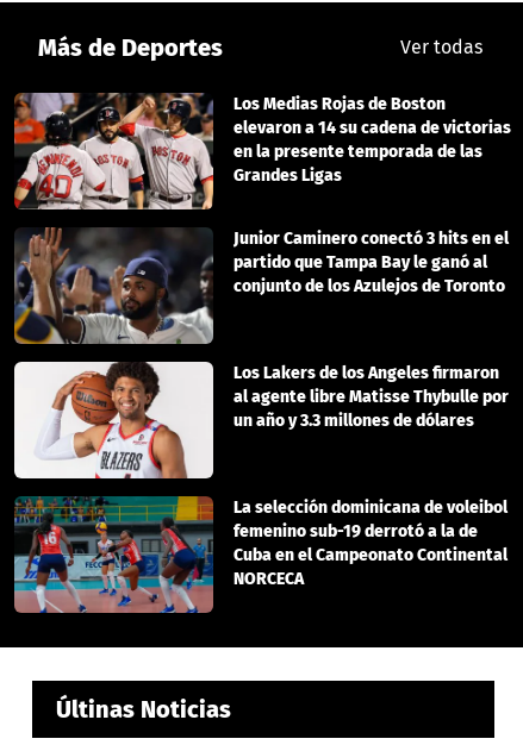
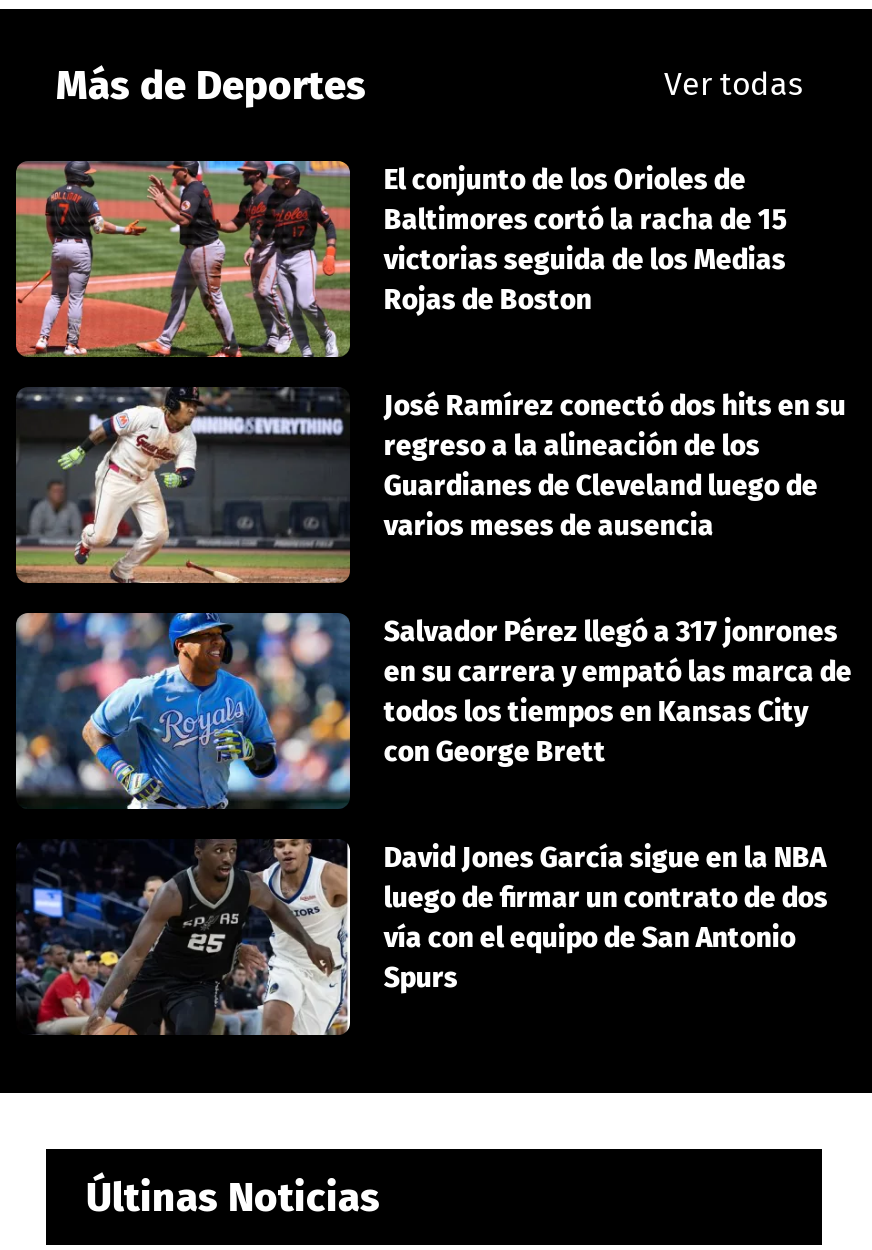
[14,93,511,211] [image] | Los Medias Rojas de Boston | elevaron a 14 su cadena de victorias | en la presente temporada de las | Grandes Ligas -> [14,159,788,359] [image] | El conjunto de los Orioles de | Baltimores cortó la racha de 15 | victorias seguida de los Medias | Rojas de Boston
[14,227,509,344] [image] | Junior Caminero conectó 3 hits en el | partido que Tampa Bay le ganó al | conjunto de los Azulejos de Toronto -> [16,387,846,583] [image] | José Ramírez conectó dos hits en su | regreso a la alineación de los | Guardianes de Cleveland luego de | varios meses de ausencia
[13,361,509,480] [image] | Los Lakers de los Angeles firmaron | al agente libre Matisse Thybulle por | un año y 3.3 millones de dólares -> [16,611,852,811] [image] | Salvador Pérez llegó a 317 jonrones | en su carrera y empató las marca de | todos los tiempos en Kansas City | con George Brett
[13,495,507,614] [image] | La selección dominicana de voleibol | femenino sub-19 derrotó a la de | Cuba en el Campeonato Continental | NORCECA -> [16,837,828,1037] [image] | David Jones García sigue en la NBA | luego de firmar un contrato de dos | vía con el equipo de San Antonio | Spurs

